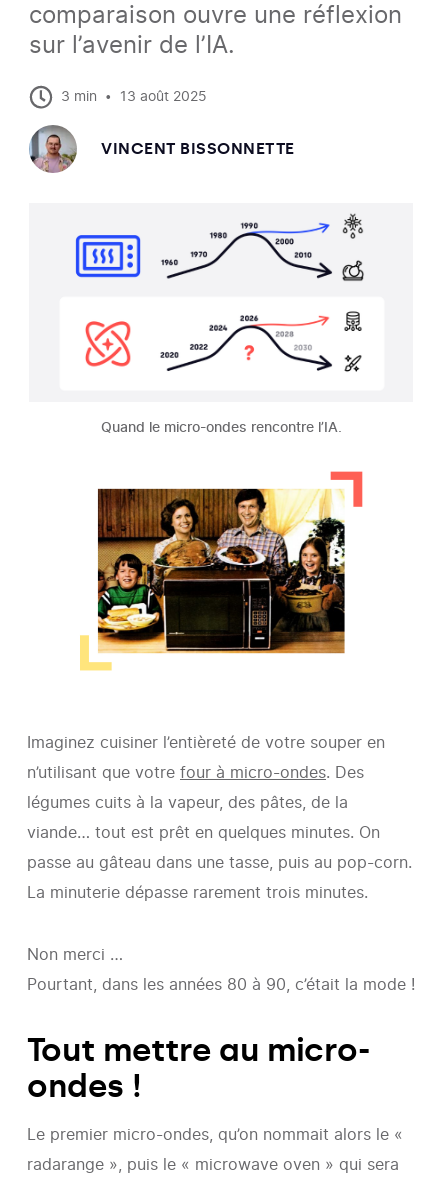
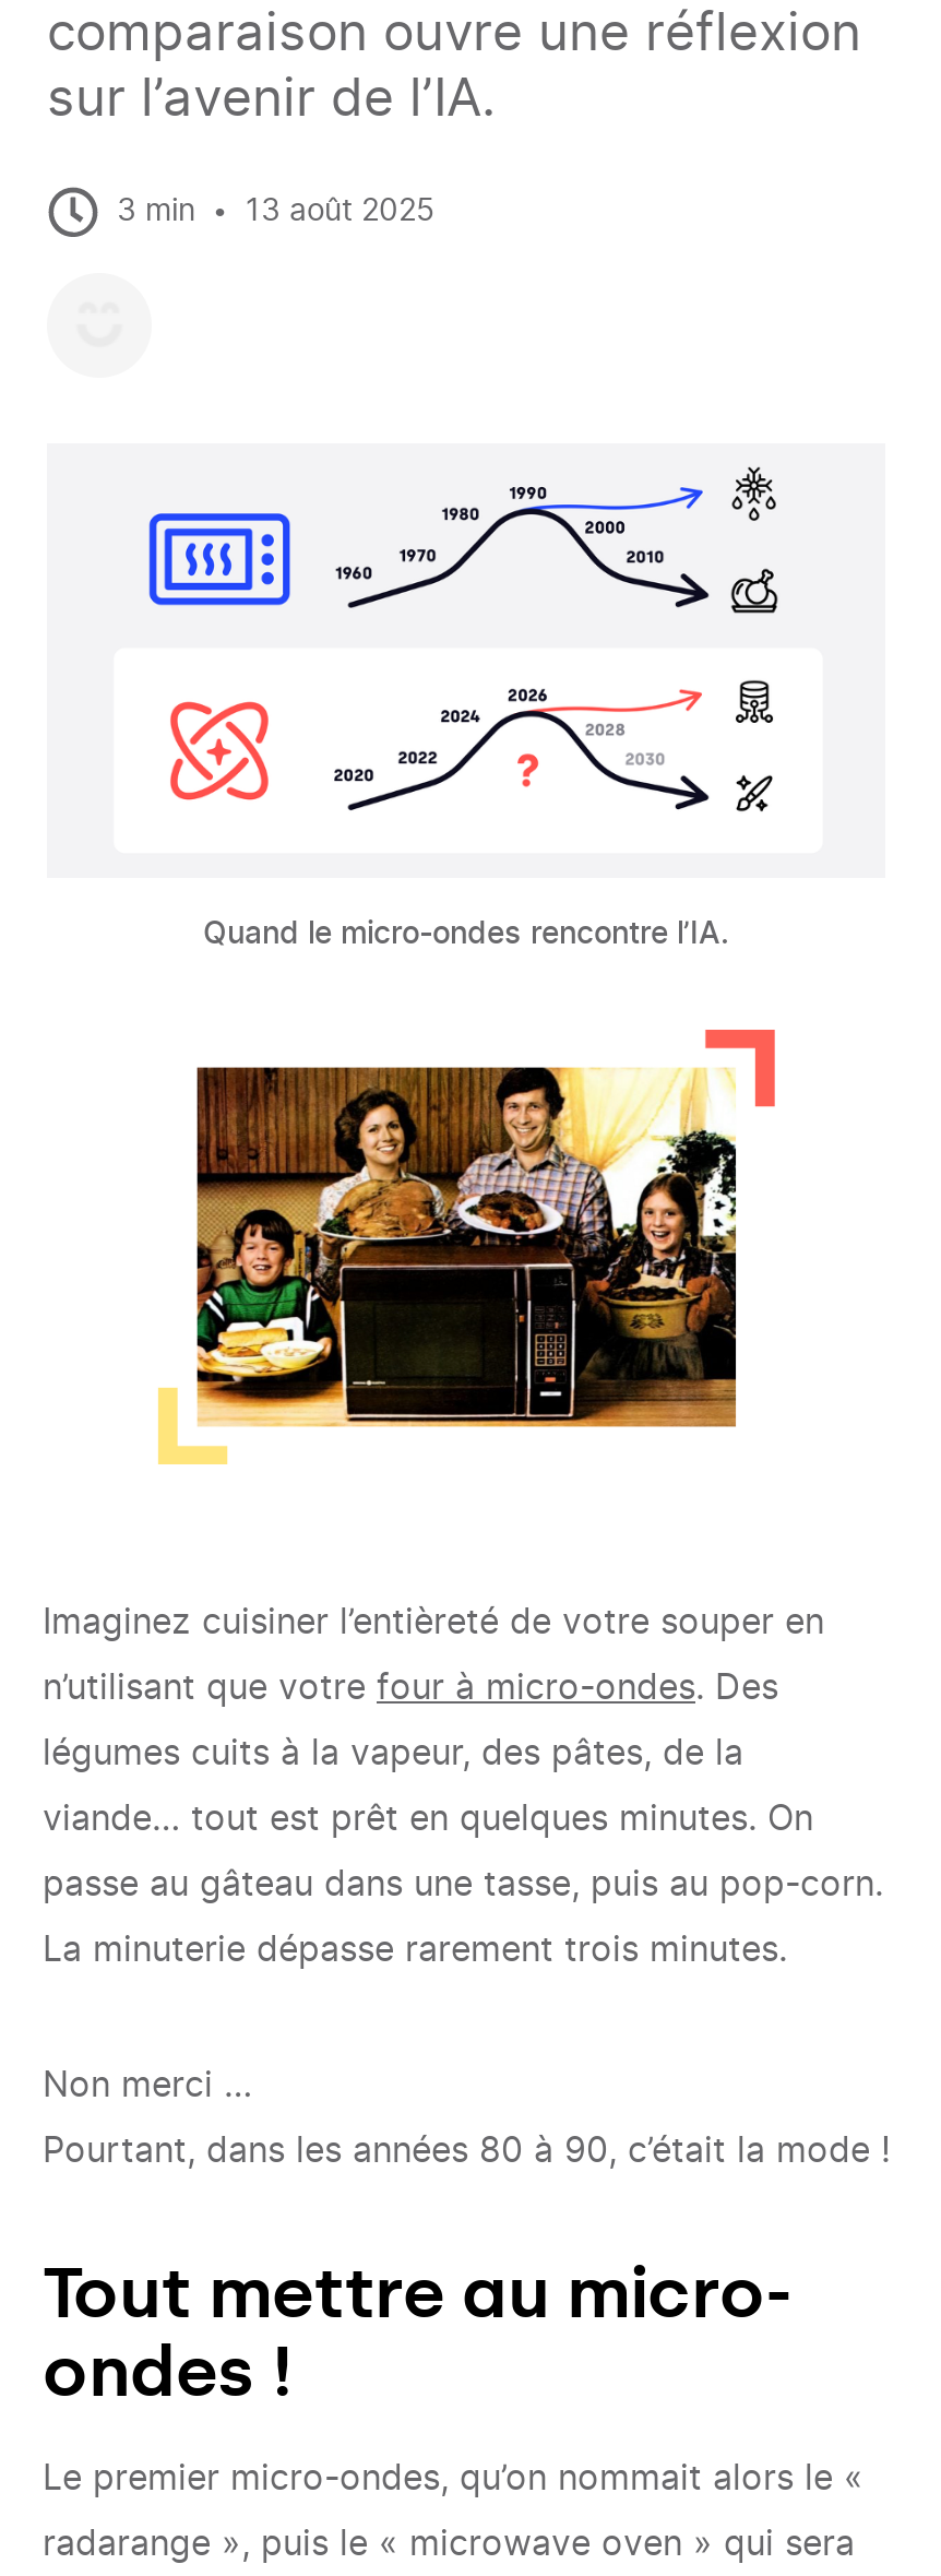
[29,124,294,173] [image] | VINCENT BISSONNETTE -> none

